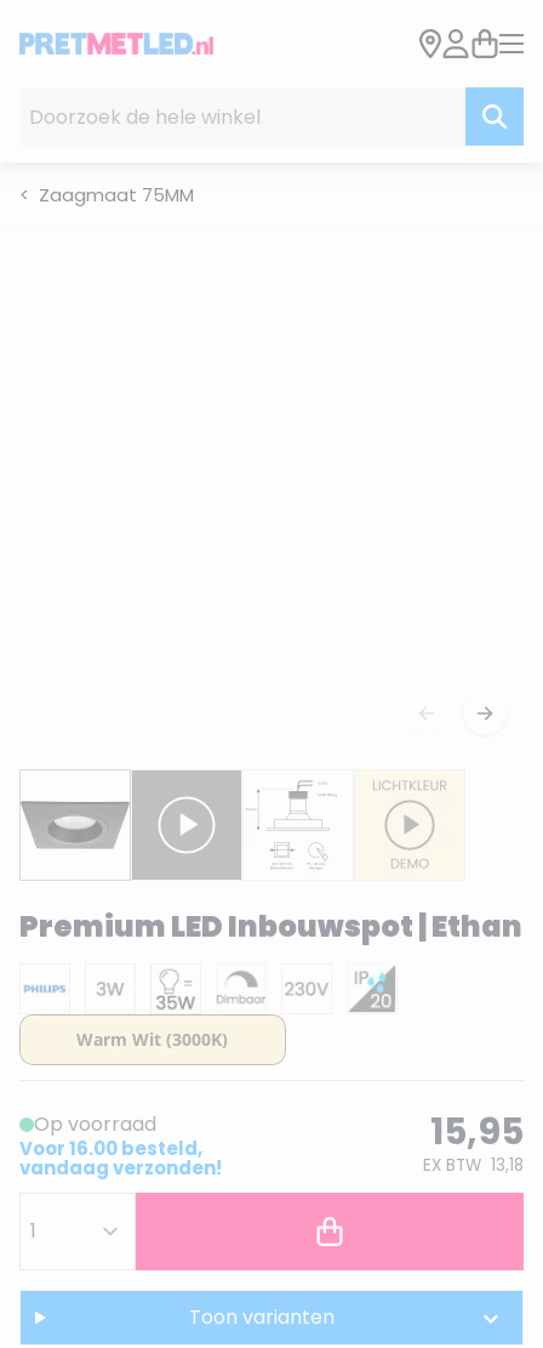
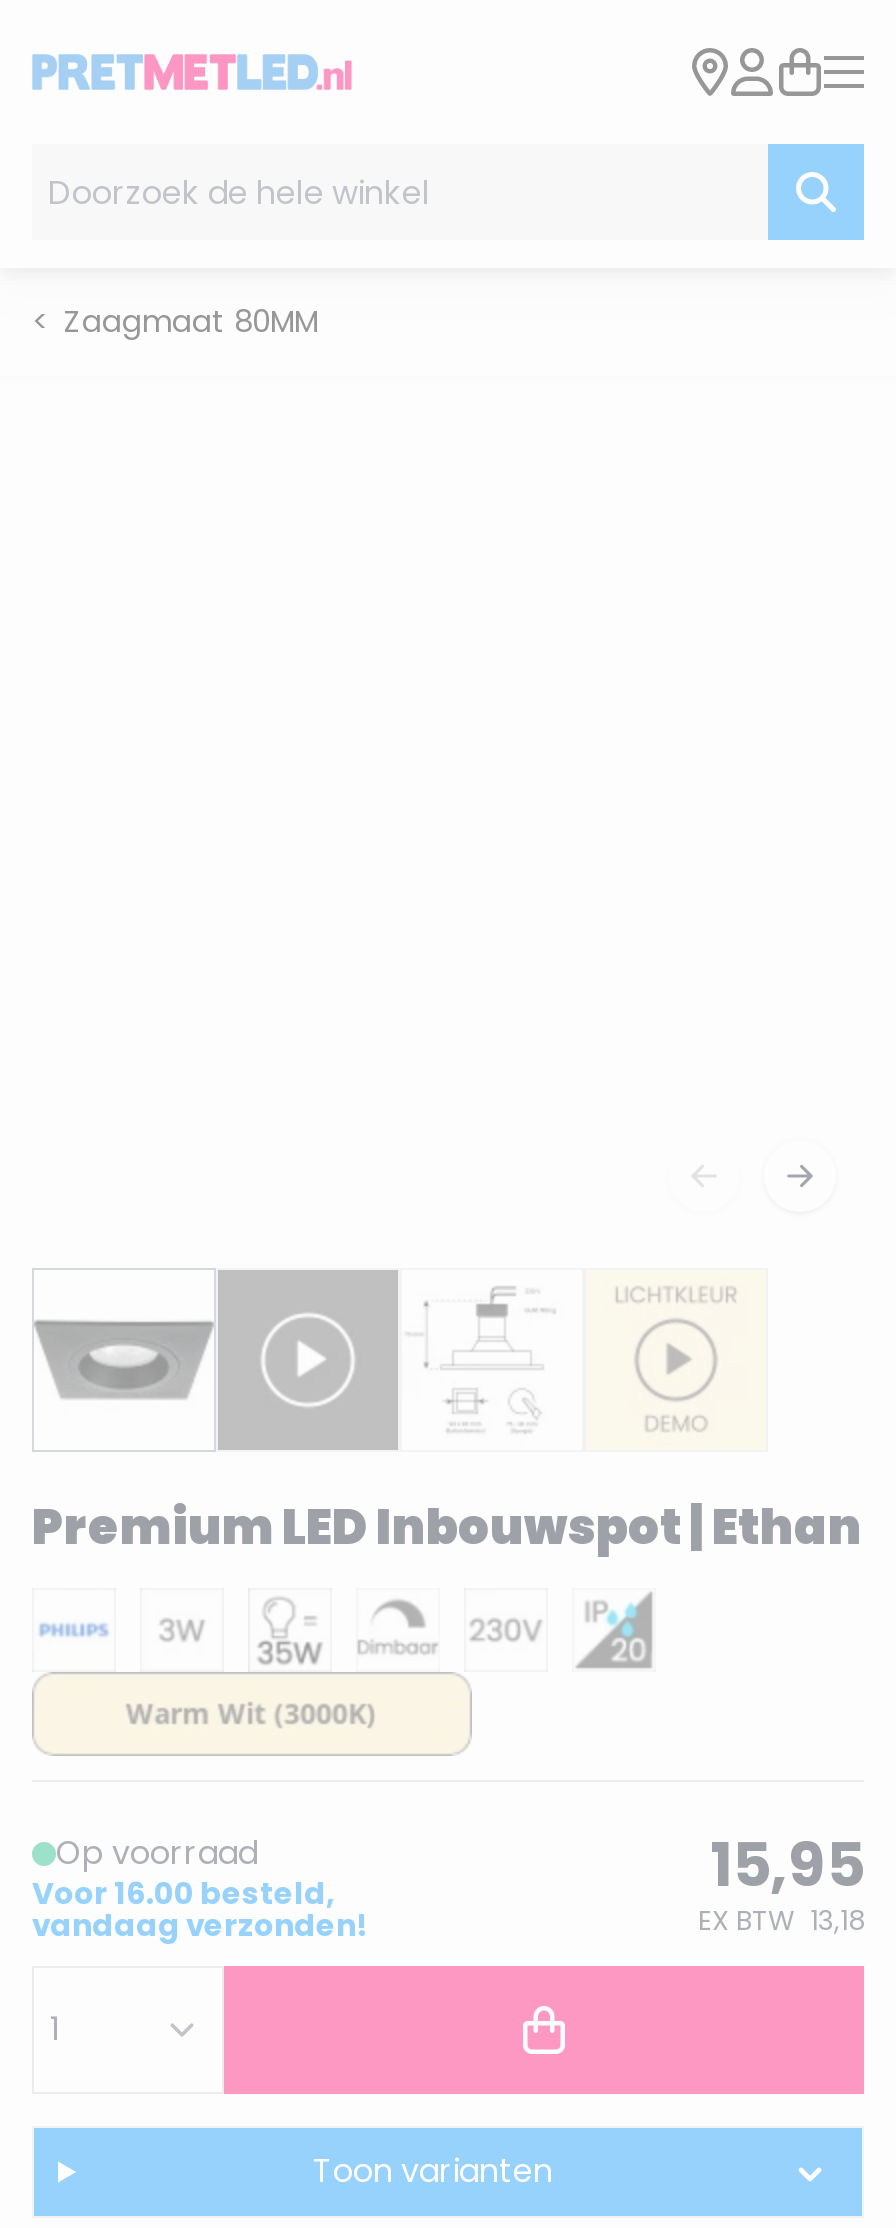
[39,182,194,207] Zaagmaat 75MM -> [64,300,318,342] Zaagmaat 80MM

